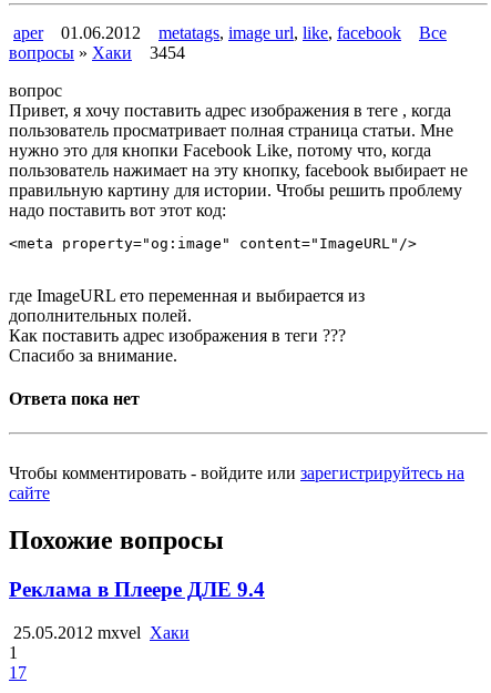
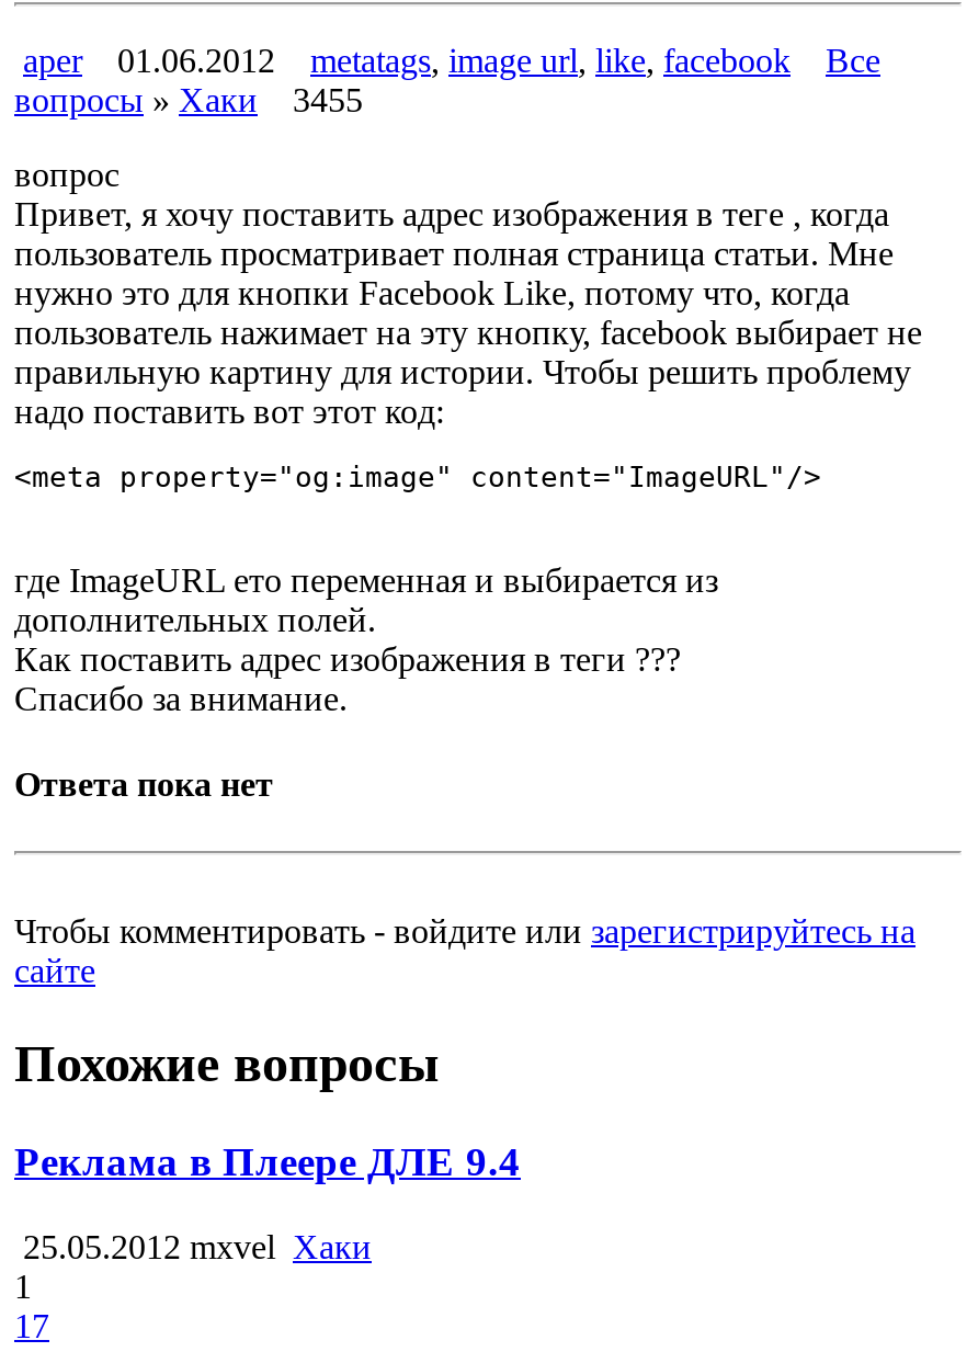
[9,43,185,62] вопросы» Хаки 3454 -> [14,81,363,118] вопросы» Хаки 3455

